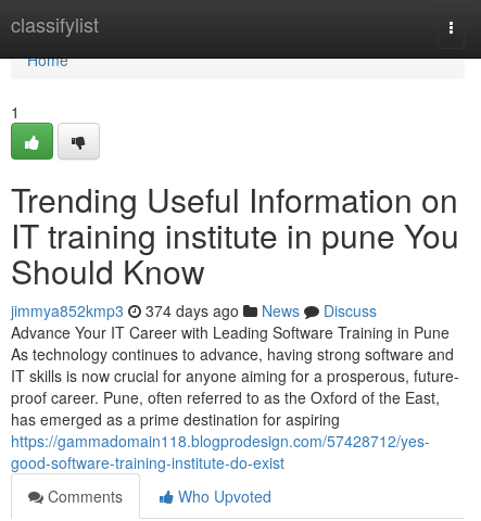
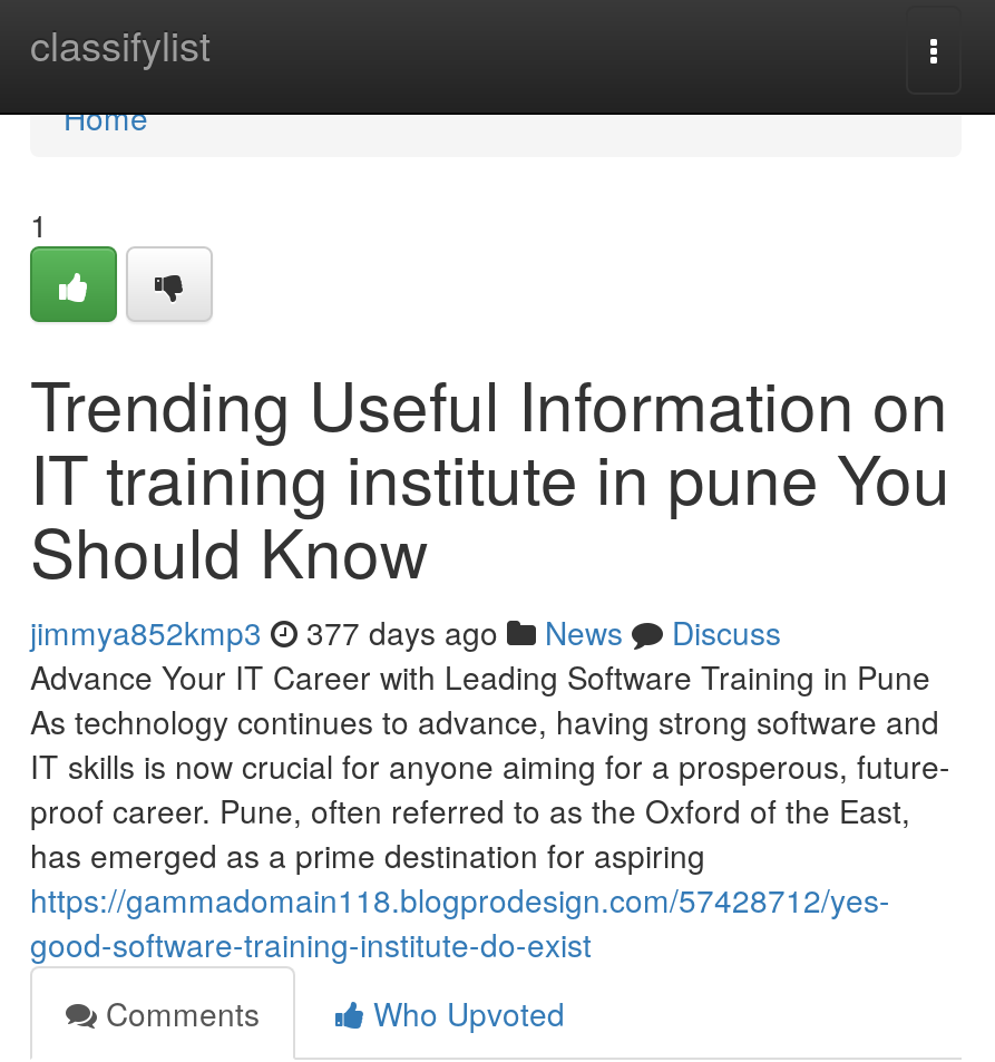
[11,300,377,321] jimmya852kmp3 374 days ago News Discuss -> [30,610,781,654] jimmya852kmp3 377 days ago News Discuss

